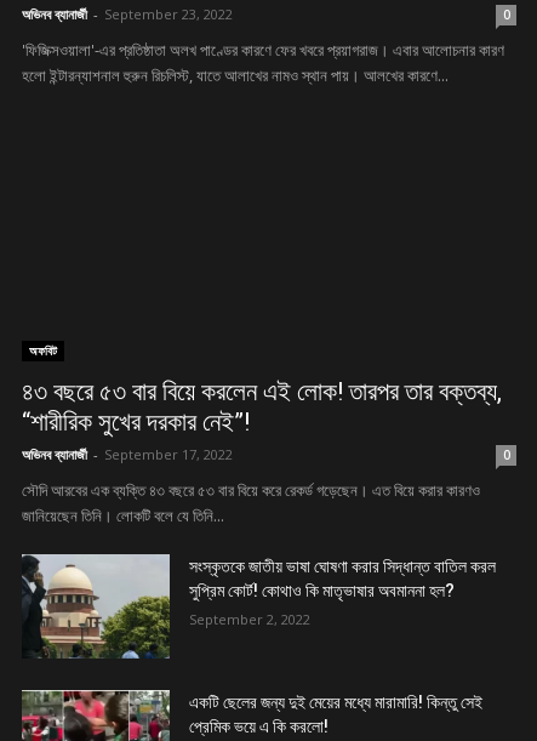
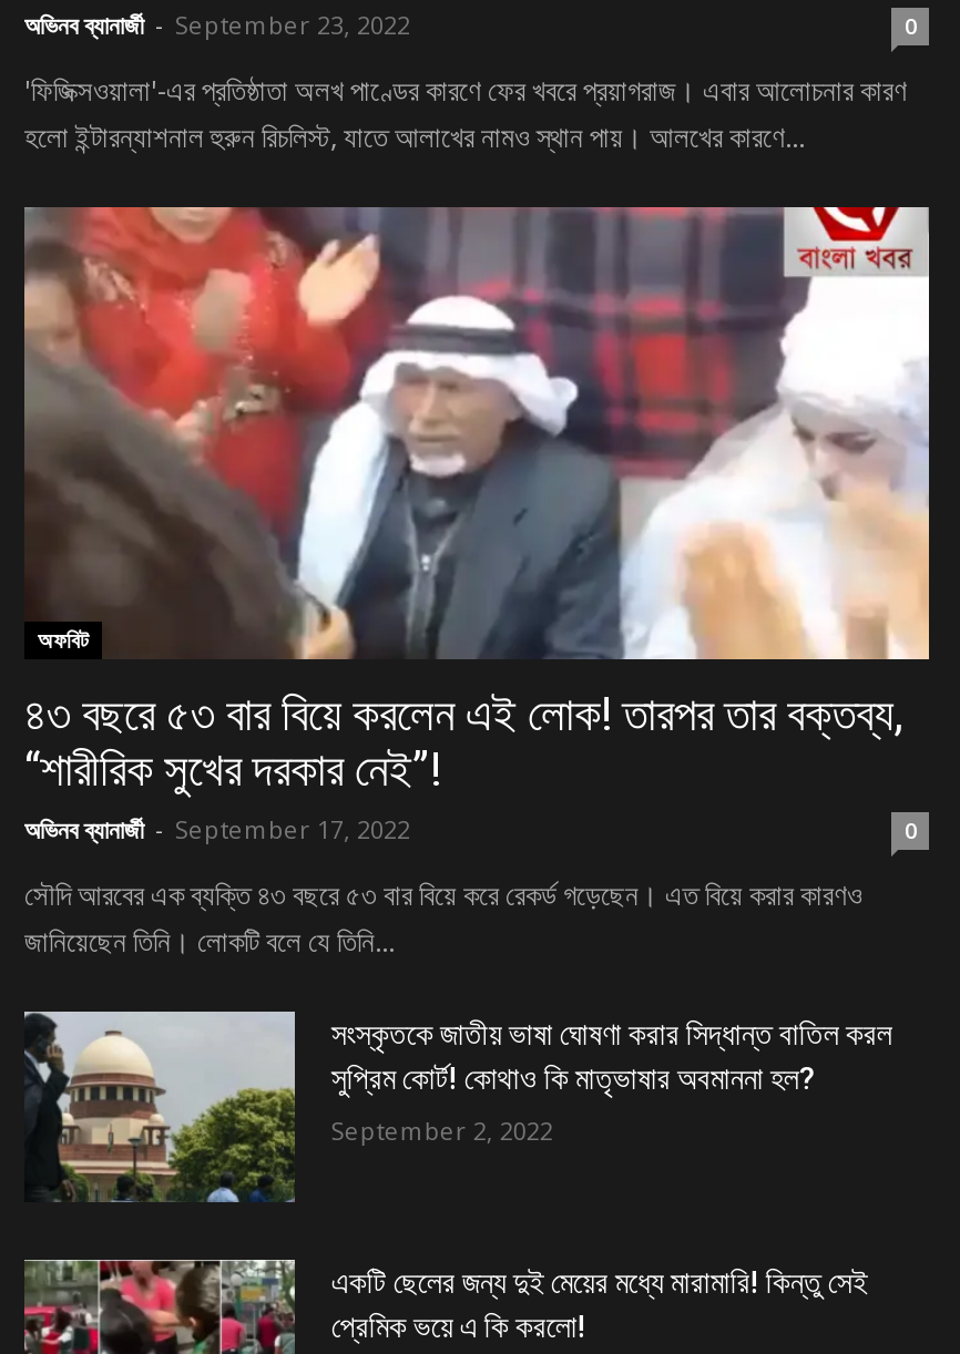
none -> [22,204,931,663] [image]

